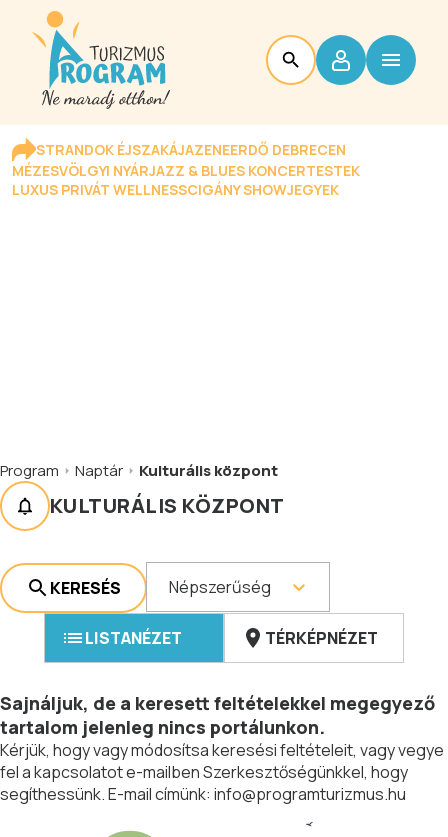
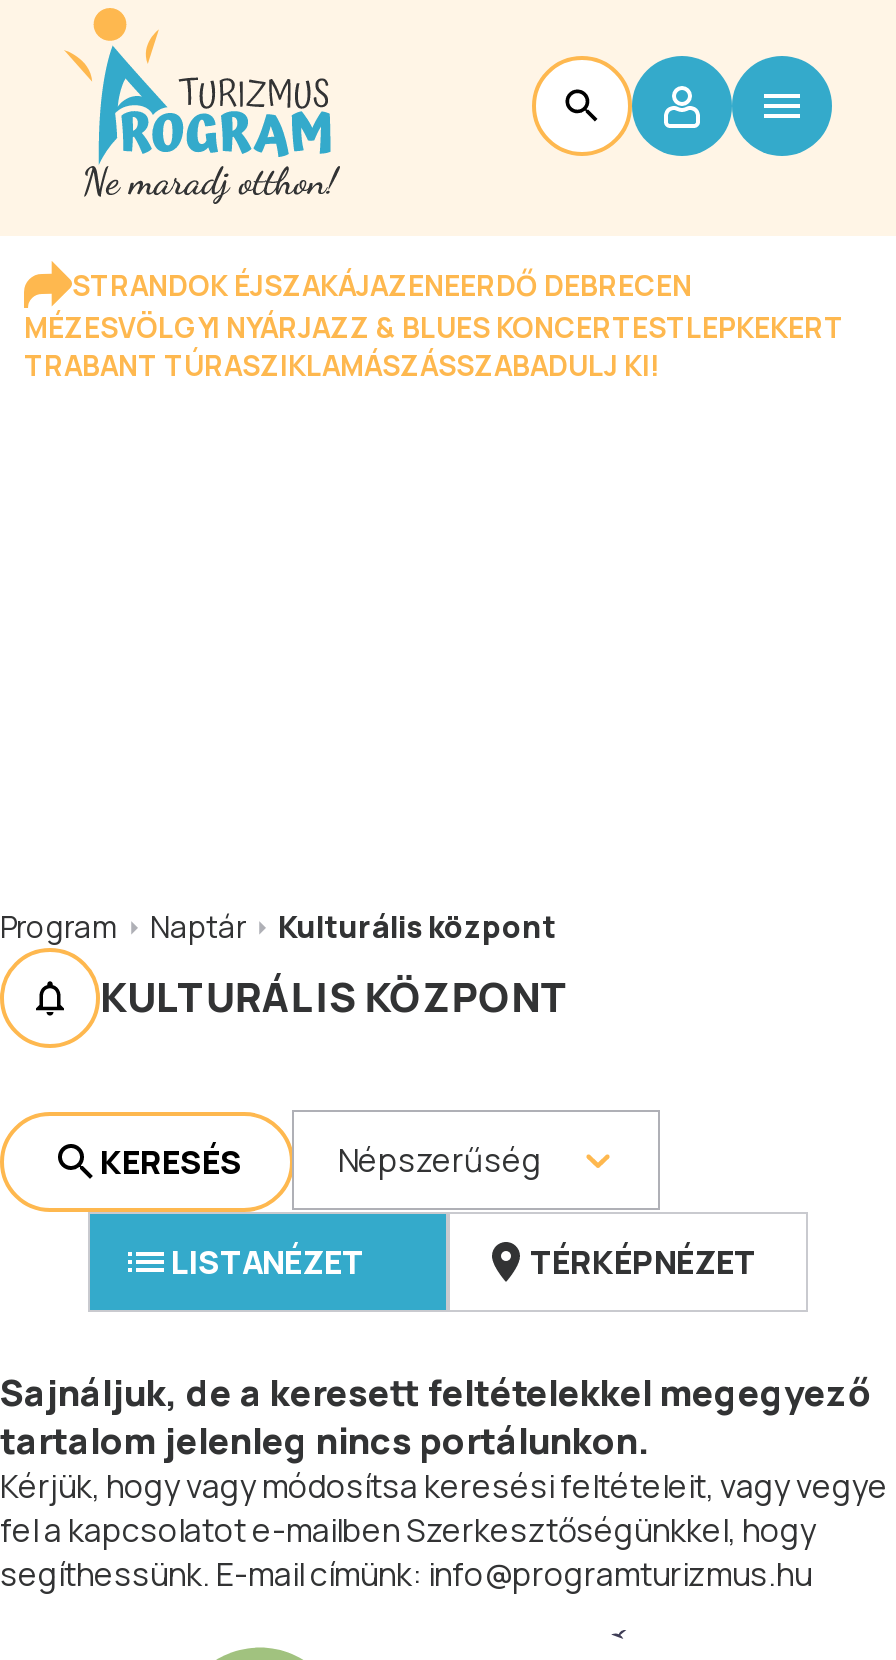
[12,161,360,199] MÉZESVÖLGYI NYÁRJAZZ & BLUES KONCERTESTEK | LUXUS PRIVÁT WELLNESSCIGÁNY SHOWJEGYEK -> [24,308,844,384] MÉZESVÖLGYI NYÁRJAZZ & BLUES KONCERTESTLEPKEKERT | TRABANT TÚRASZIKLAMÁSZÁSSZABADULJ KI!

